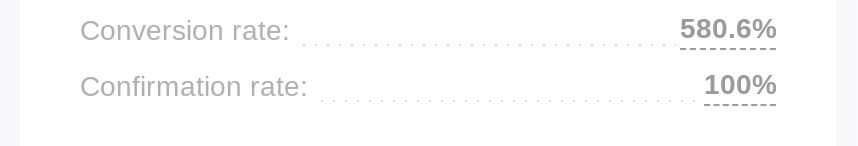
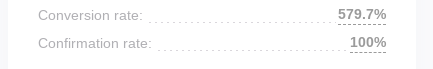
[680,12,776,44] 580.6% -> [338,6,386,22] 579.7%

